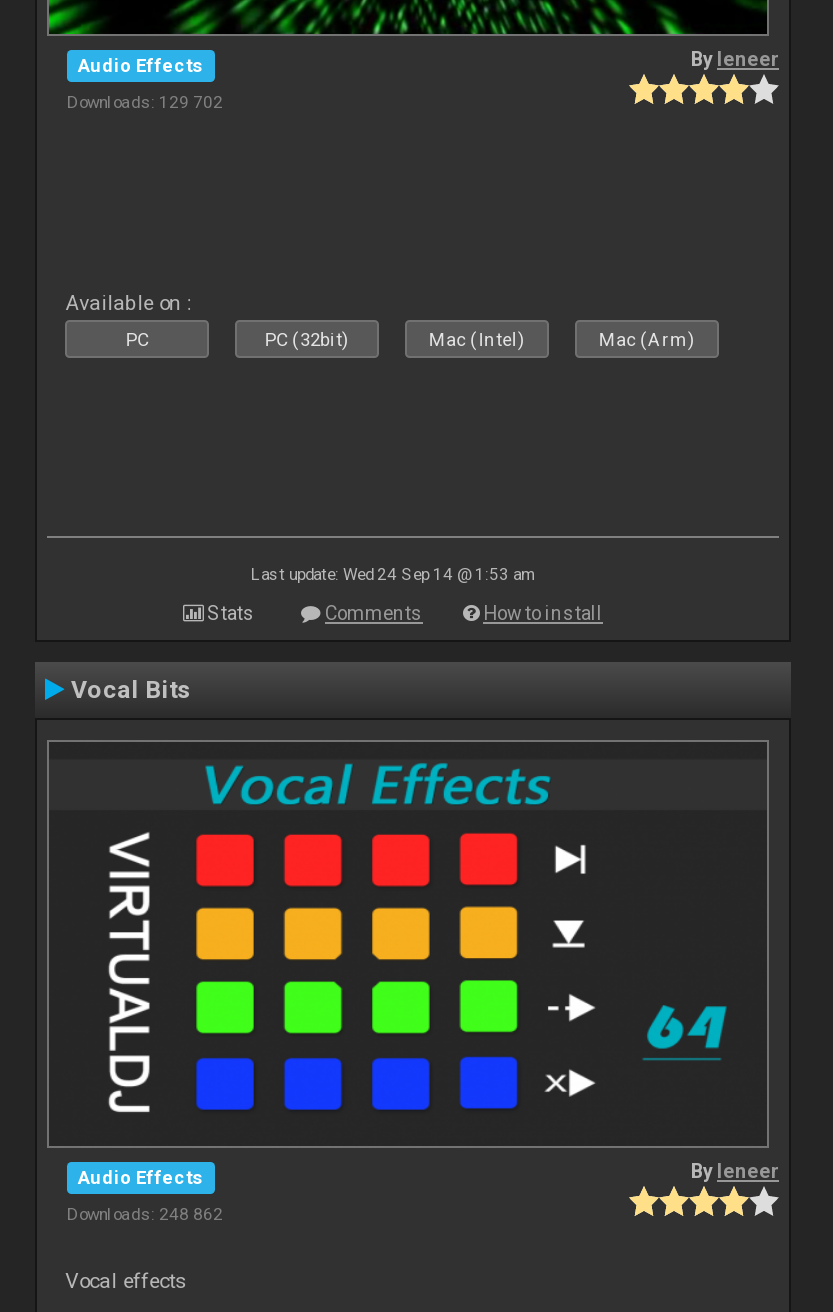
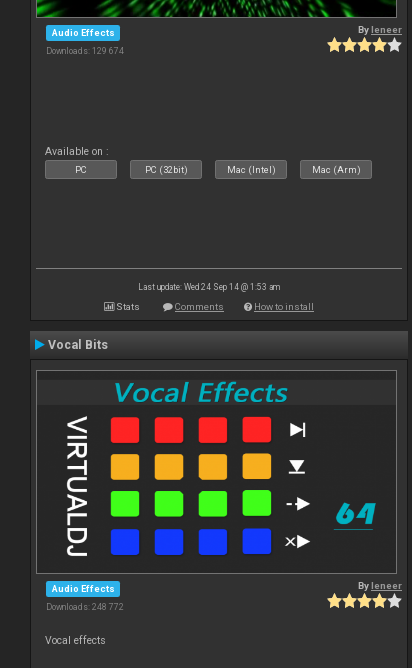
[67,91,223,111] Downloads: 129 702 -> [46,46,124,56] Downloads: 129 674
[67,1203,223,1223] Downloads: 248 862 -> [46,602,124,612] Downloads: 248 772

